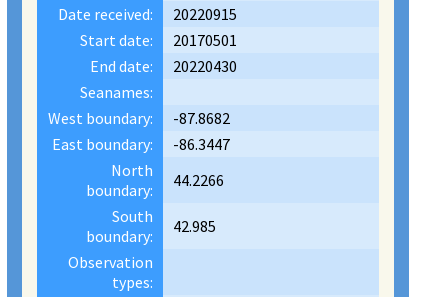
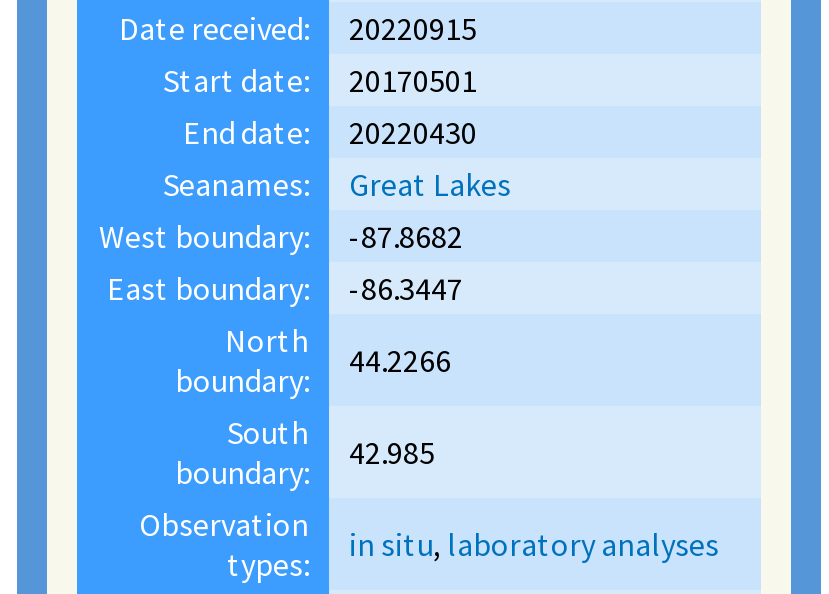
none -> [349,165,511,205] Great Lakes
none -> [349,525,719,565] in situ, laboratory analyses

